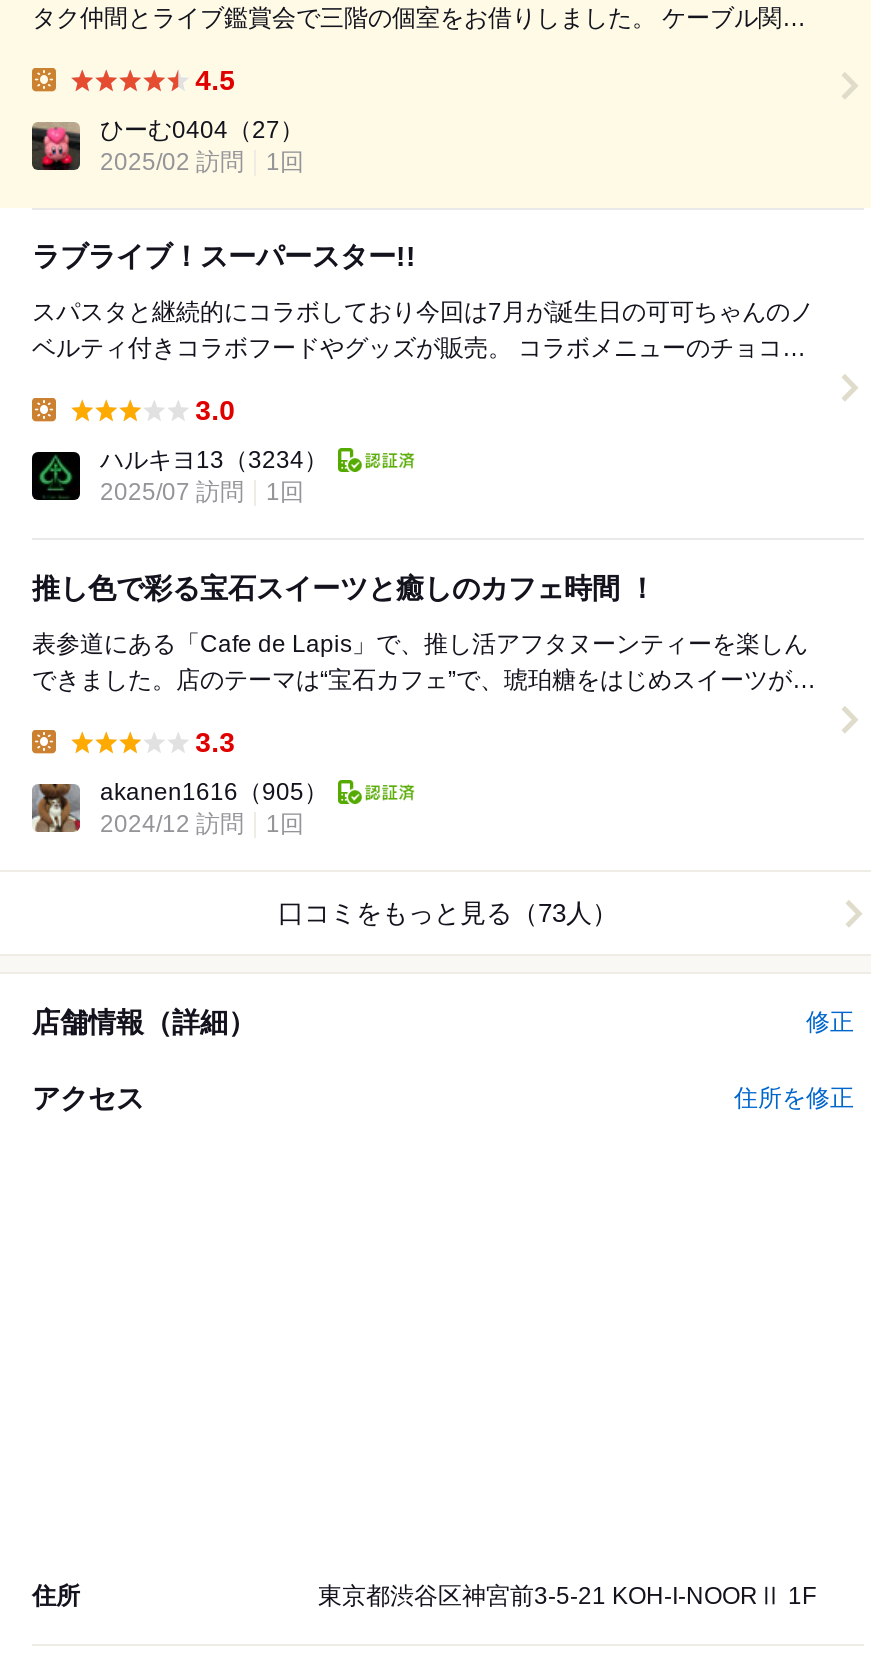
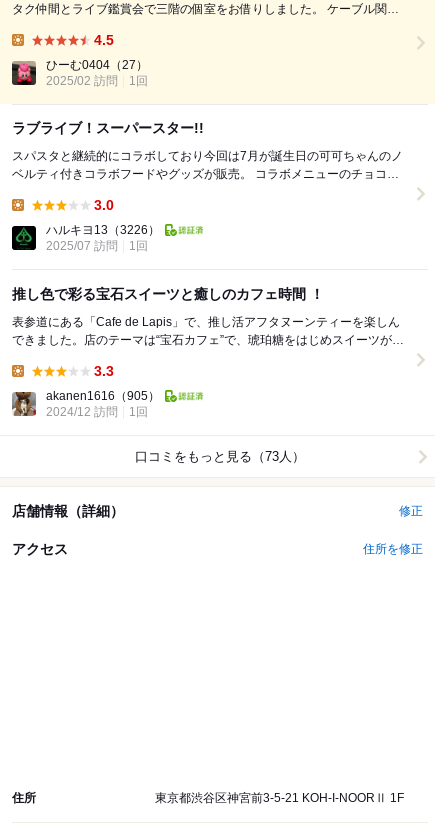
[100,446,328,474] ハルキヨ13（3234） -> [46,223,160,237] ハルキヨ13（3226）

